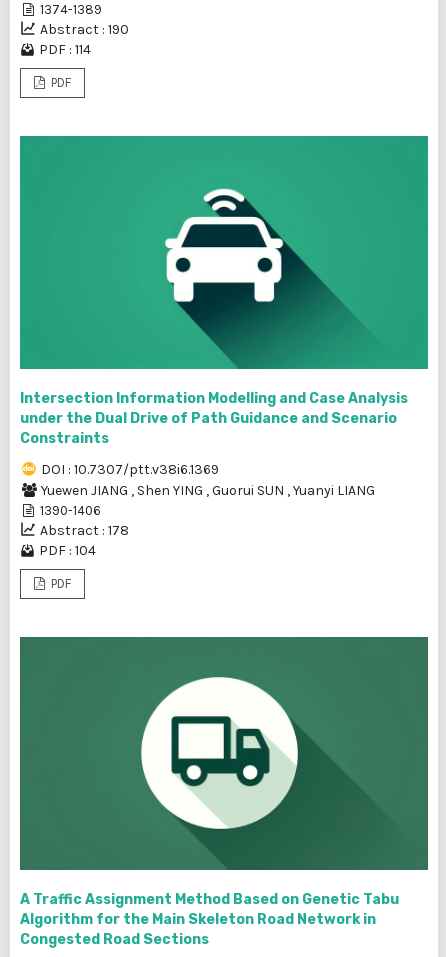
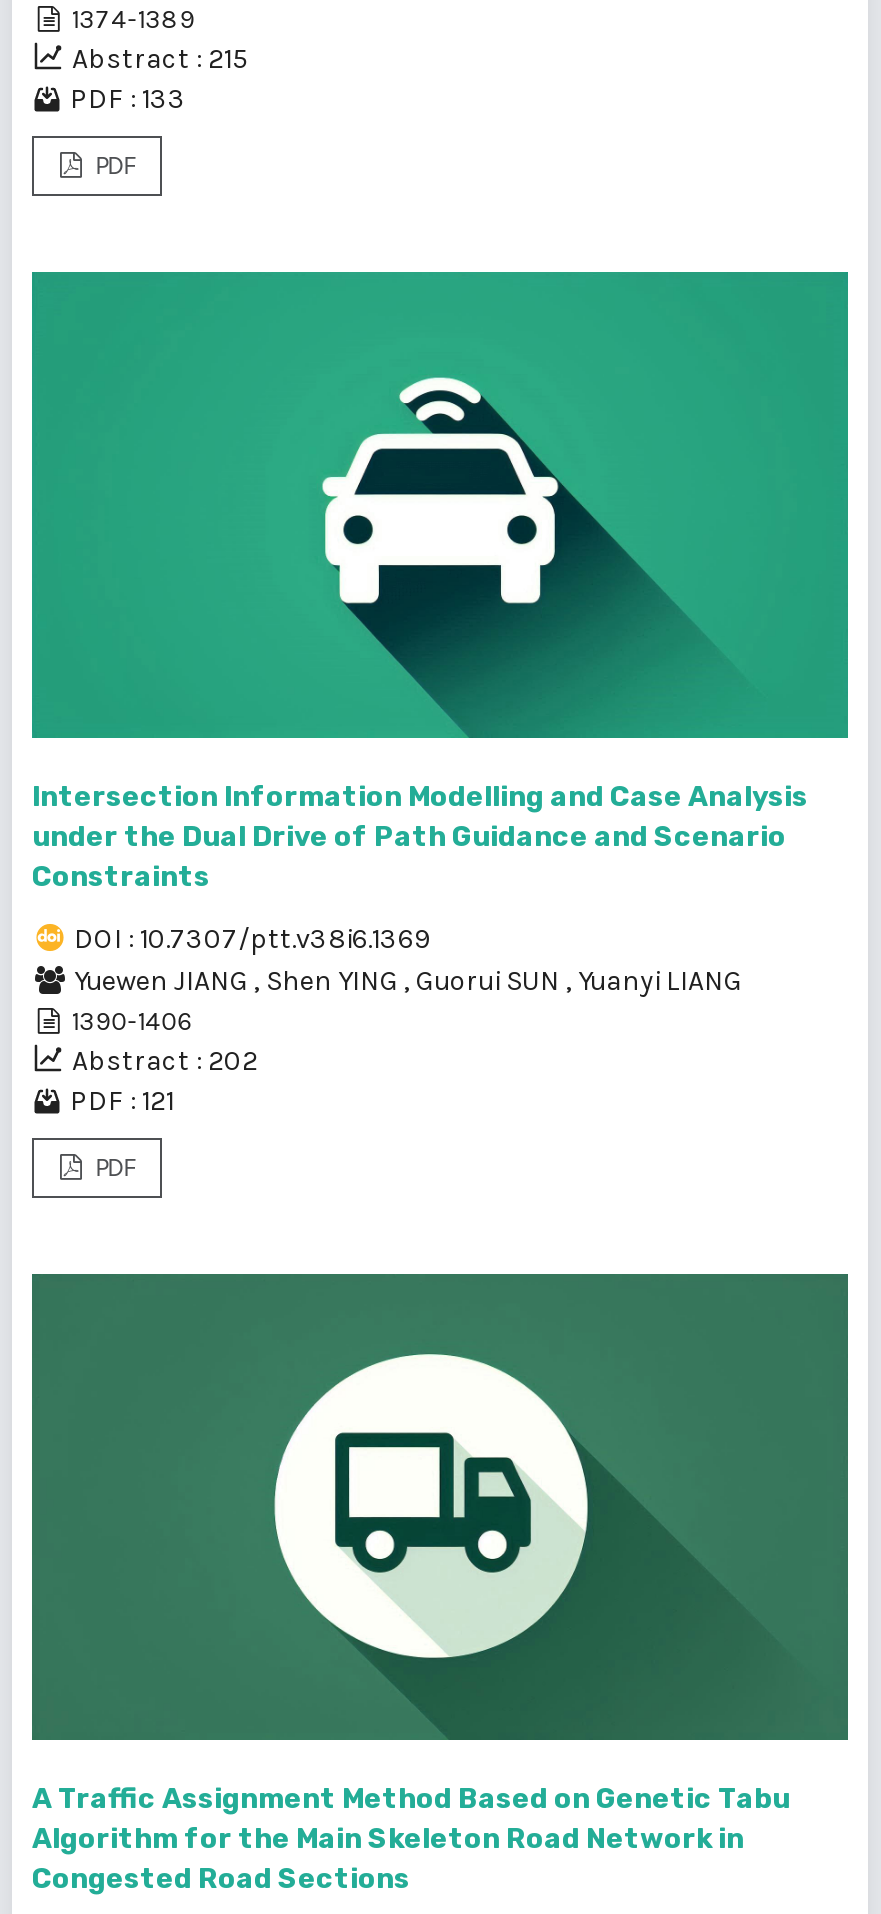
[40,21,129,38] Abstract : 190 -> [72,42,248,76] Abstract : 215
[39,41,91,58] PDF : 114 -> [70,82,186,116] PDF : 133
[40,522,129,539] Abstract : 178 -> [72,1044,258,1078] Abstract : 202
[39,542,96,559] PDF : 104 -> [70,1084,174,1118] PDF : 121

